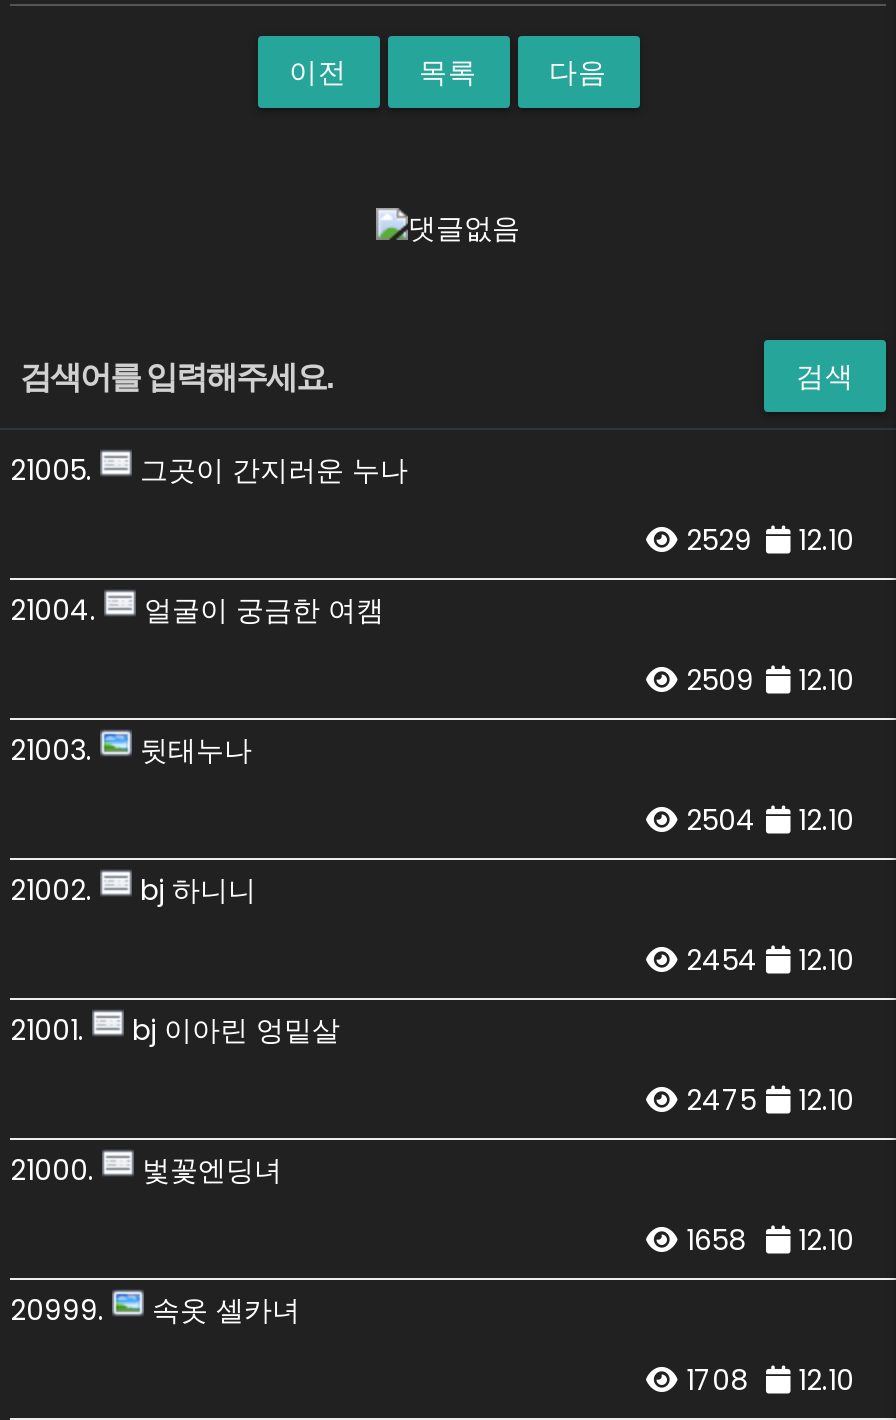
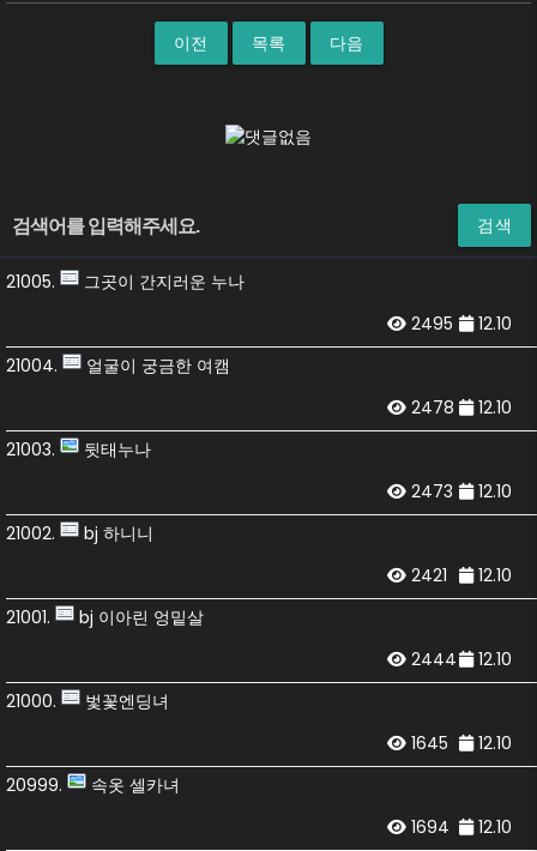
[678,519,854,559] 2529 12.10 -> [406,311,512,335] 2495 12.10
[678,659,854,699] 2509 12.10 -> [406,395,512,419] 2478 12.10
[678,799,854,839] 2504 12.10 -> [406,479,512,503] 2473 12.10
[678,939,854,979] 2454 12.10 -> [406,563,512,587] 2421 12.10
[678,1079,854,1119] 2475 12.10 -> [406,647,512,671] 2444 12.10
[678,1219,854,1259] 1658 12.10 -> [406,731,512,755] 1645 12.10
[678,1359,854,1399] 1708 12.10 -> [406,815,512,839] 1694 12.10

